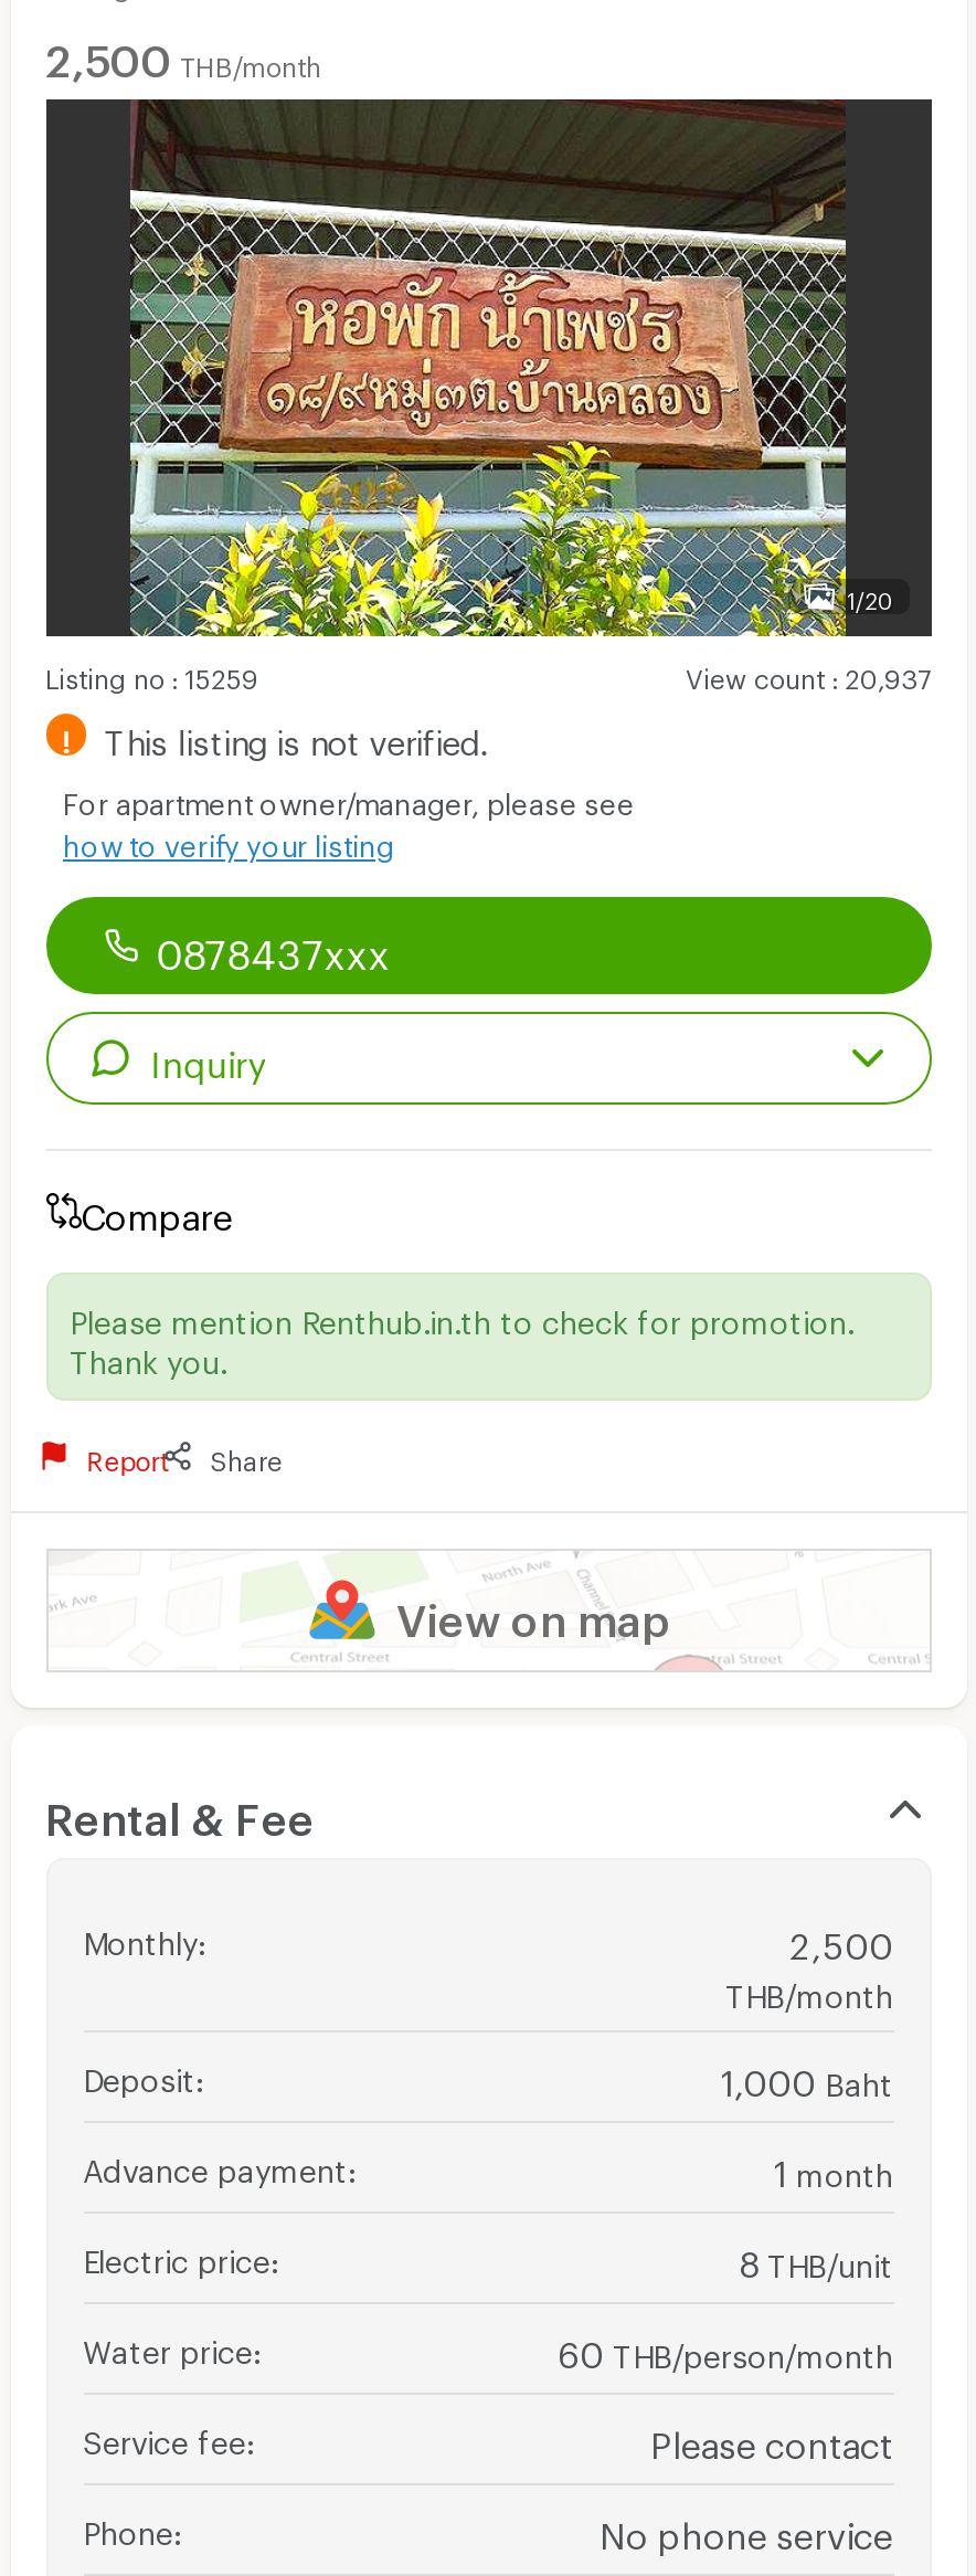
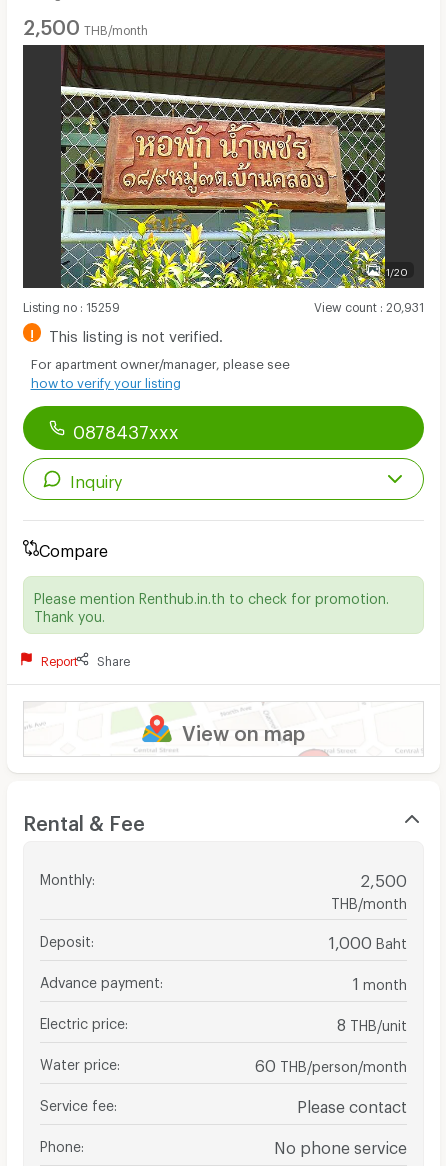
[686,662,931,684] View count: 20,937 -> [313,299,423,309] View count: 20,931

